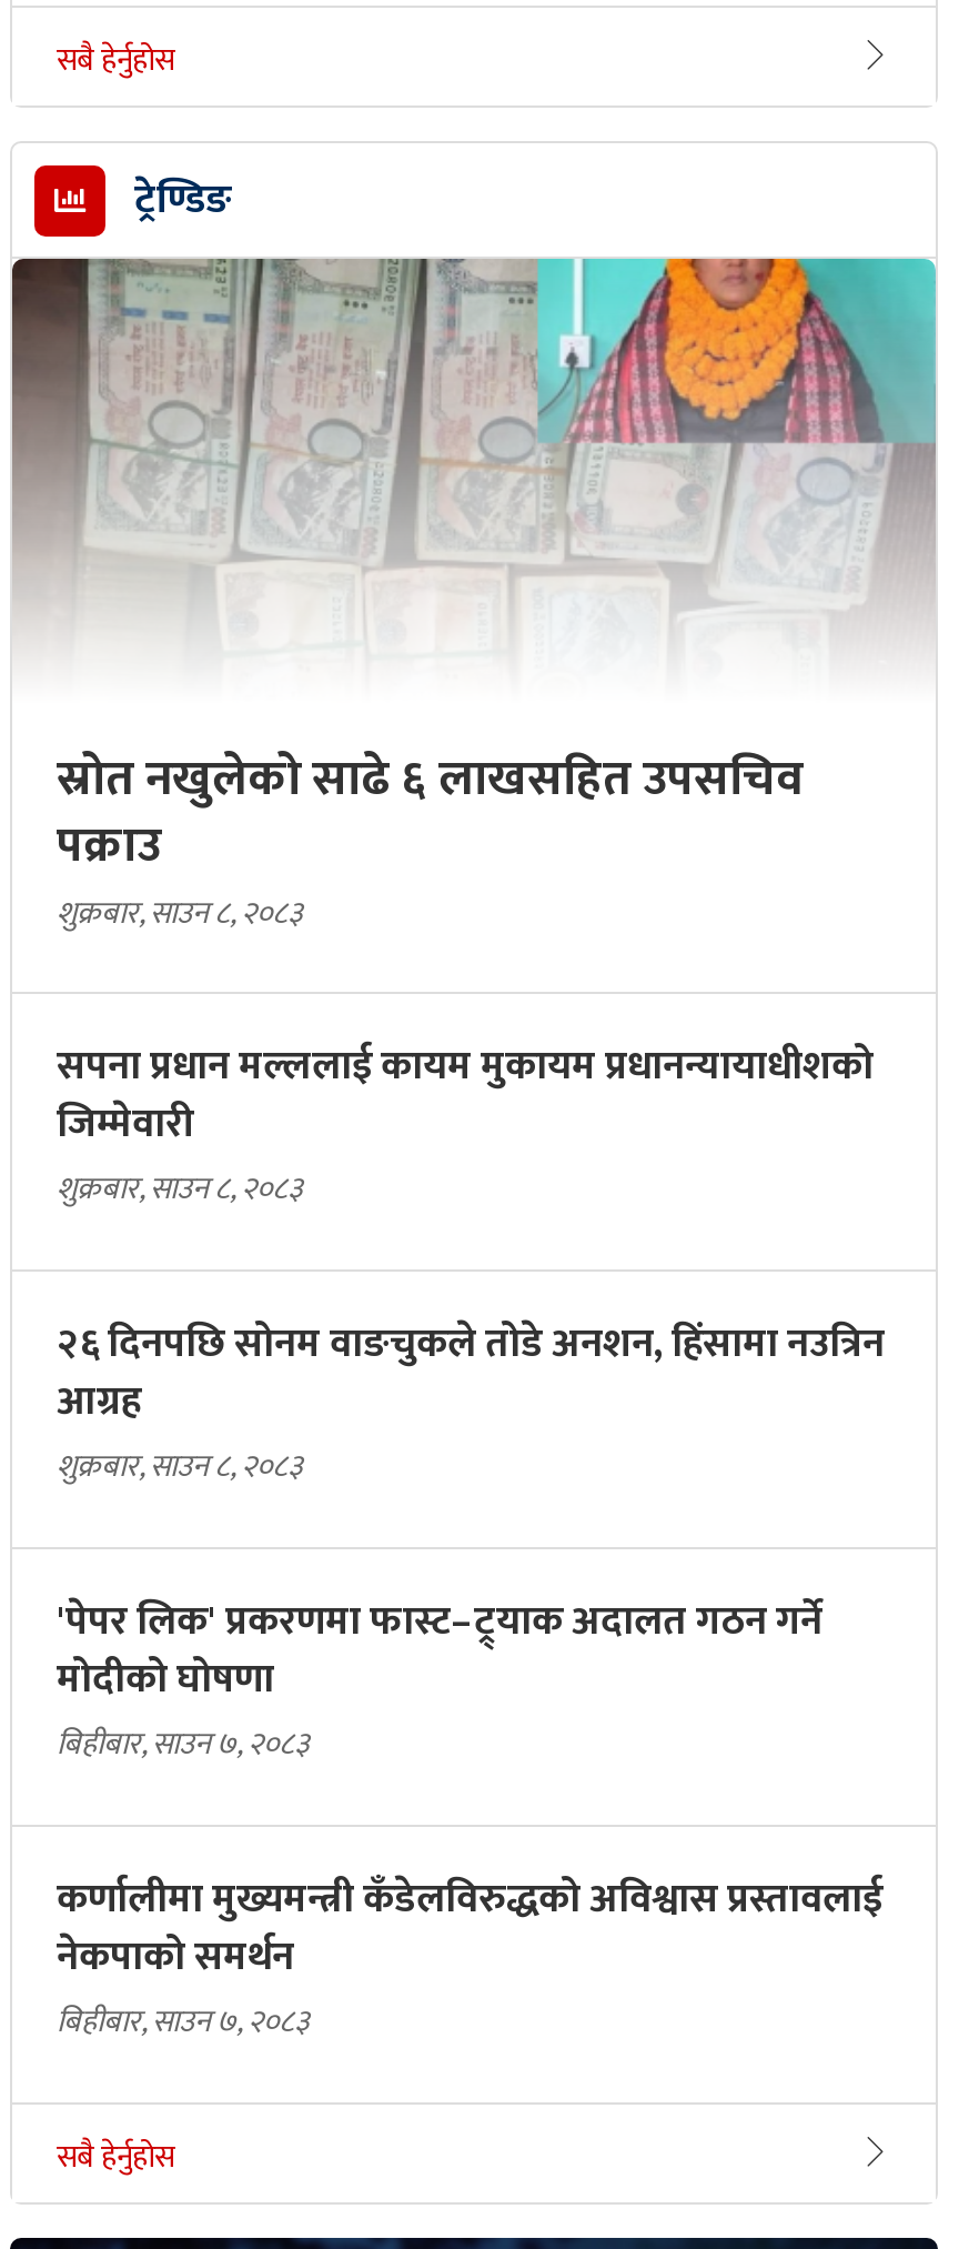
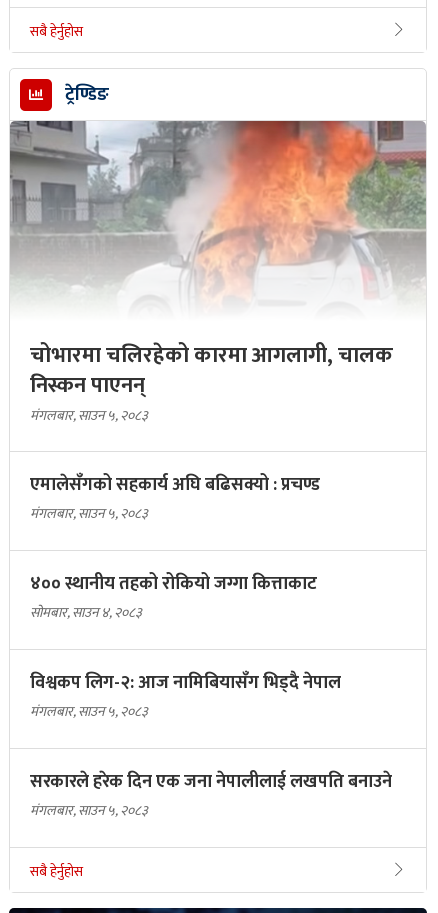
[10,257,938,632] [image] -> [10,120,426,291] [image]
[57,739,803,939] स्रोत नखुलेको साढे ६ लाखसहित उपसचिव | पक्राउ | शुक्रबार, साउन ८, २०८३ -> [30,337,393,427] चोभारमा चलिरहेको कारमा आगलागी, चालक | निस्कन पाएनन् | मंगलबार, साउन ५, २०८३
[57,1035,874,1215] सपना प्रधान मल्ललाई कायम मुकायम प्रधानन्यायाधीशको | जिम्मेवारी | शुक्रबार, साउन ८, २०८३ -> [30,470,320,525] एमालेसँगको सहकार्य अघि बढिसक्यो : प्रचण्ड | मंगलबार, साउन ५, २०८३
[57,1313,885,1492] २६ दिनपछि सोनम वाङचुकले तोडे अनशन, हिंसामा नउत्रिन | आग्रह | शुक्रबार, साउन ८, २०८३ -> [30,569,317,624] ४०० स्थानीय तहको रोकियो जग्गा कित्ताकाट | सोमबार, साउन ४, २०८३
[57,1590,822,1770] 'पेपर लिक' प्रकरणमा फास्ट–ट्र्याक अदालत गठन गर्ने | मोदीको घोषणा | बिहीबार, साउन ७, २०८३ -> [30,668,341,723] विश्वकप लिग-२: आज नामिबियासँग भिड्दै नेपाल | मंगलबार, साउन ५, २०८३
[57,1868,882,2048] कर्णालीमा मुख्यमन्त्री कँडेलविरुद्धको अविश्वास प्रस्तावलाई | नेकपाको समर्थन | बिहीबार, साउन ७, २०८३ -> [30,767,392,822] सरकारले हरेक दिन एक जना नेपालीलाई लखपति बनाउने | मंगलबार, साउन ५, २०८३

